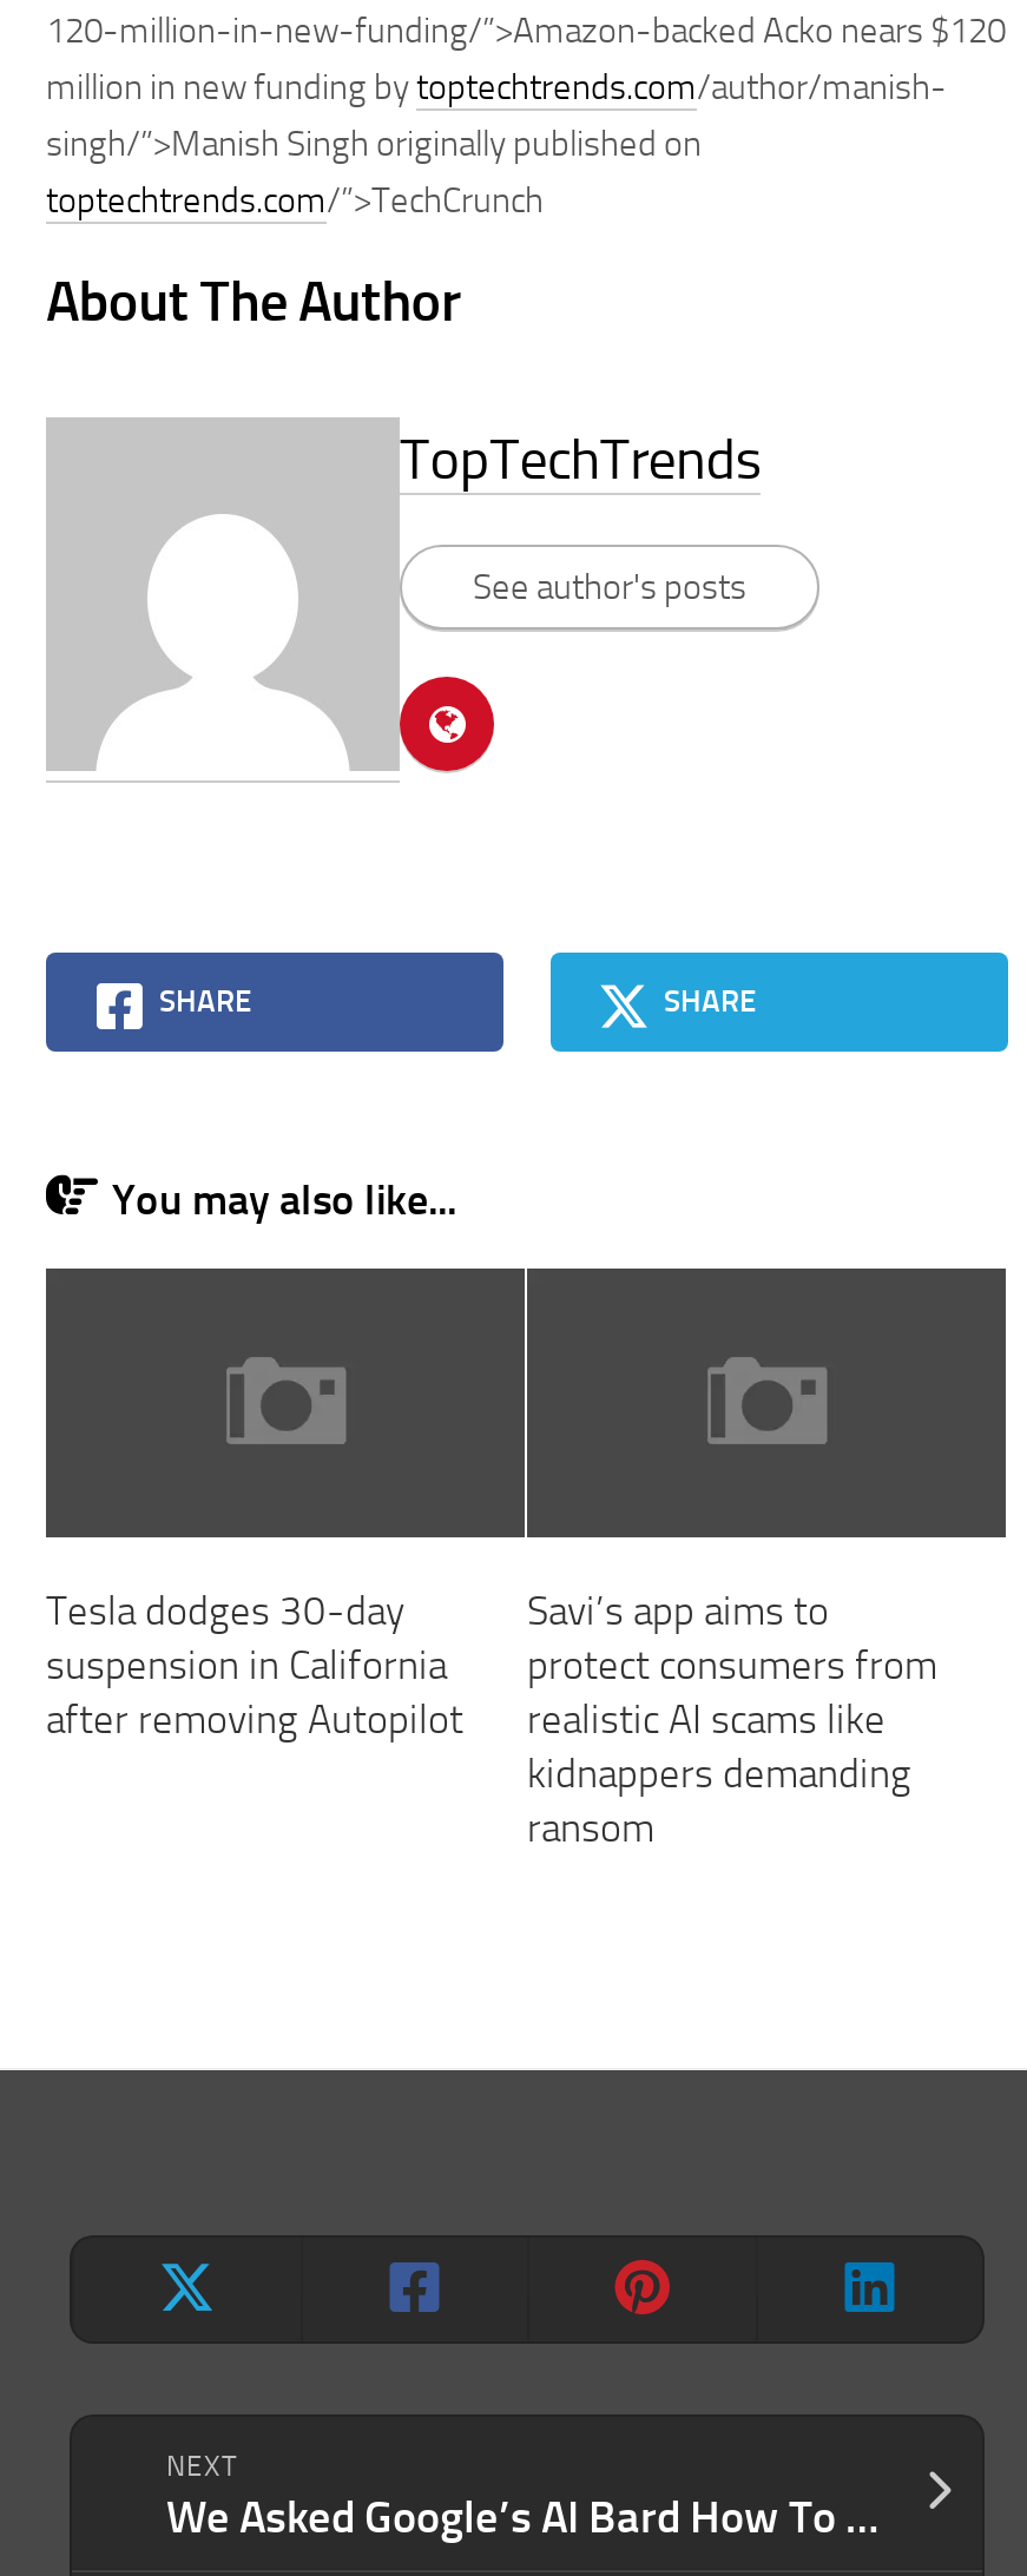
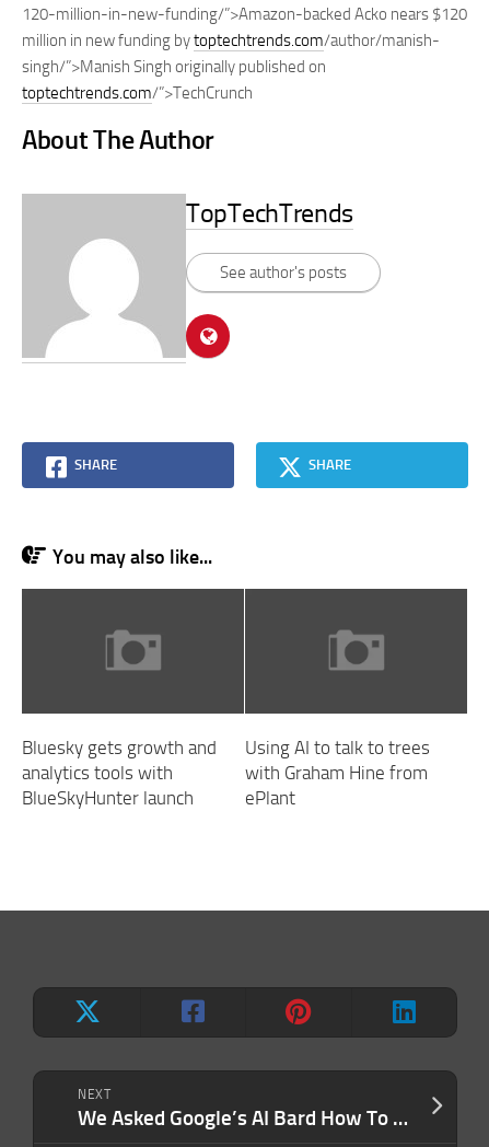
[46,1587,463,1742] Tesla dodges 30-day | suspension in California | after removing Autopilot -> [22,737,217,809] Bluesky gets growth and | analytics tools with | BlueSkyHunter launch
[527,1587,937,1851] Savi’s app aims to | protect consumers from | realistic AI scams like | kidnappers demanding | ransom -> [245,737,430,809] Using AI to talk to trees | with Graham Hine from | ePlant

